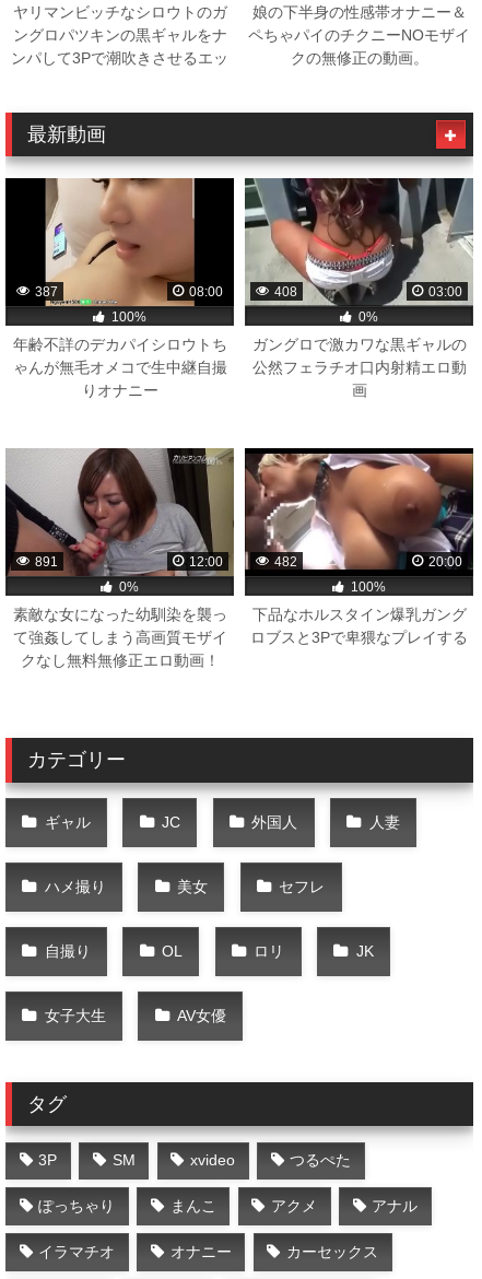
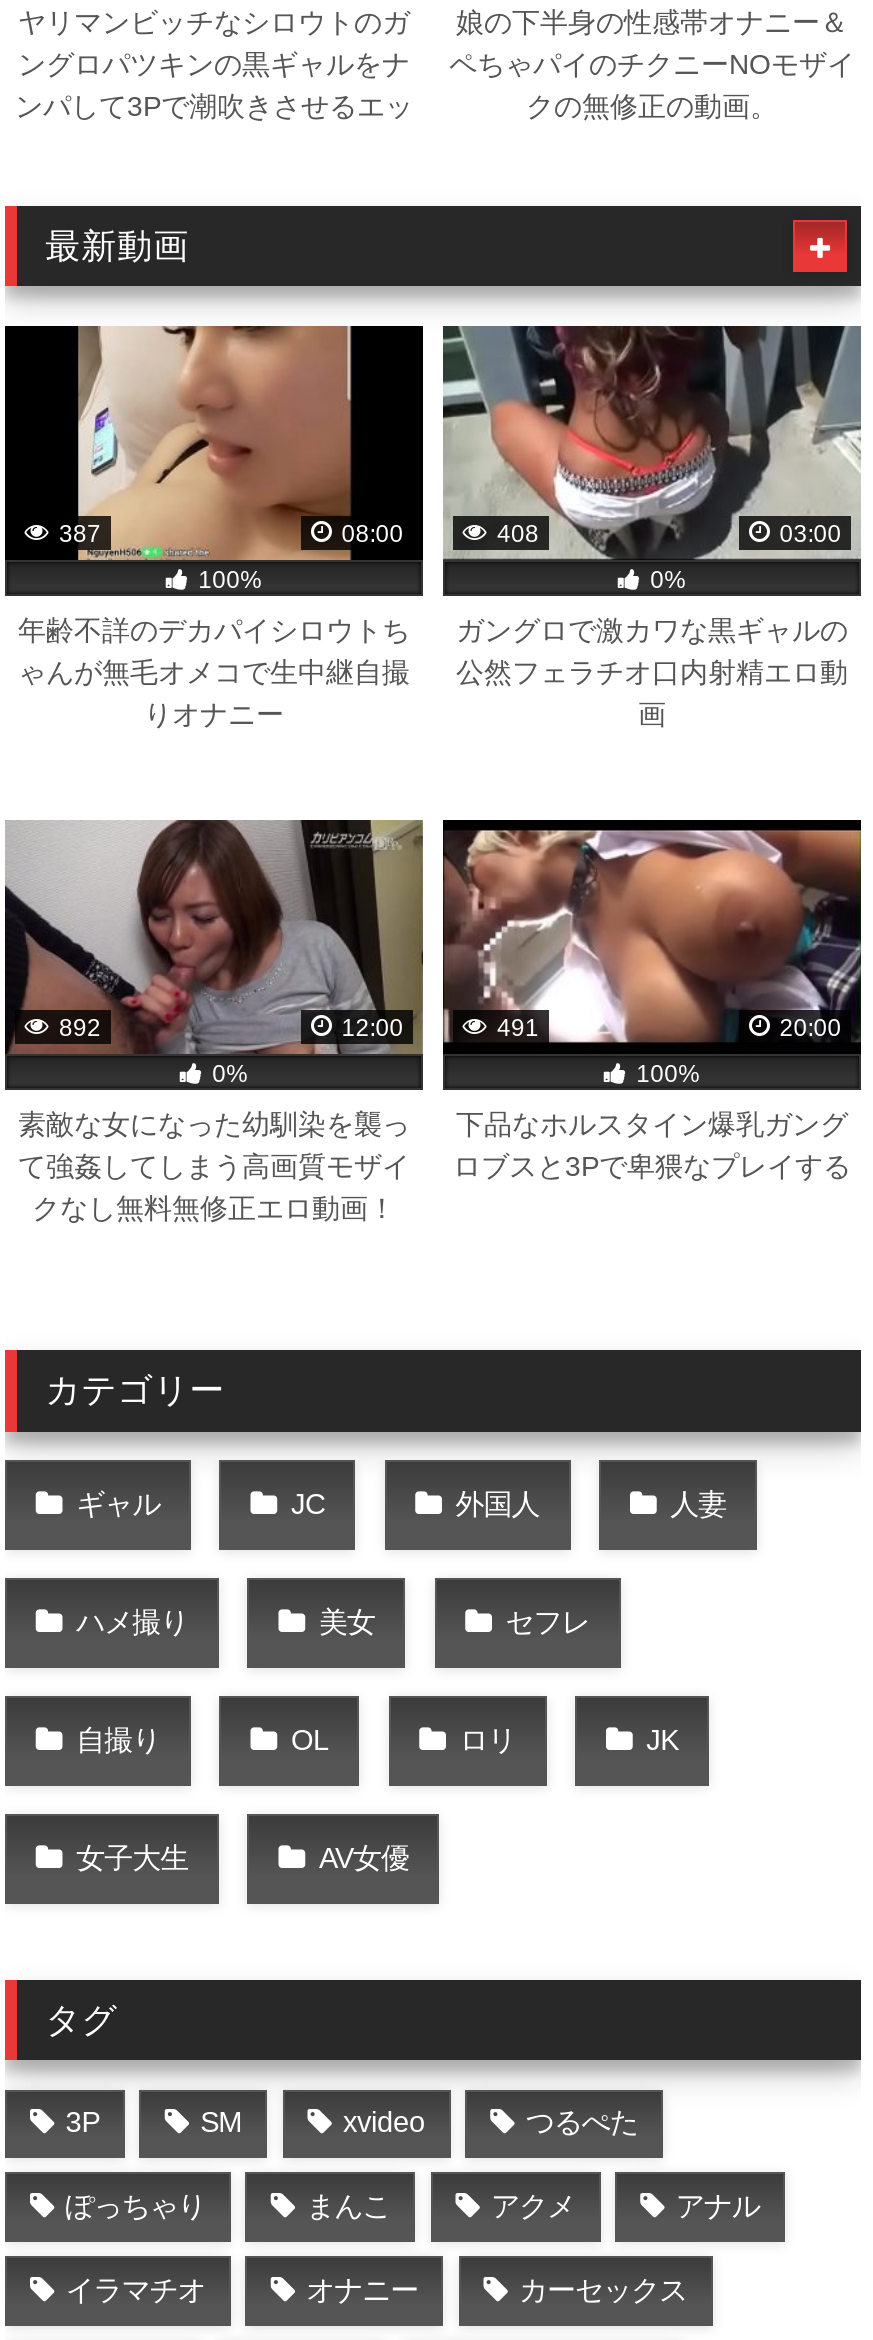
[32,554,58,569] 891 -> [53,1014,101,1042] 892
[271,554,297,569] 482 -> [491,1014,539,1042] 491

